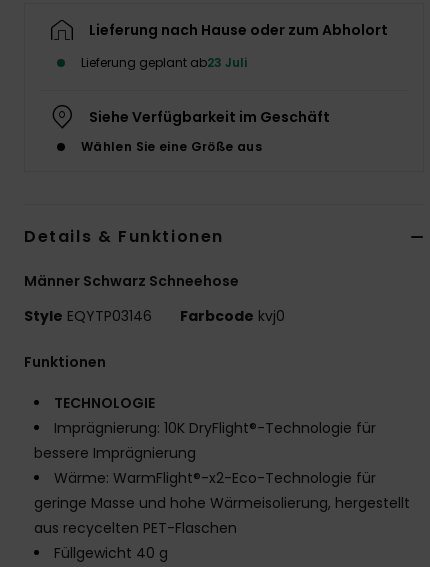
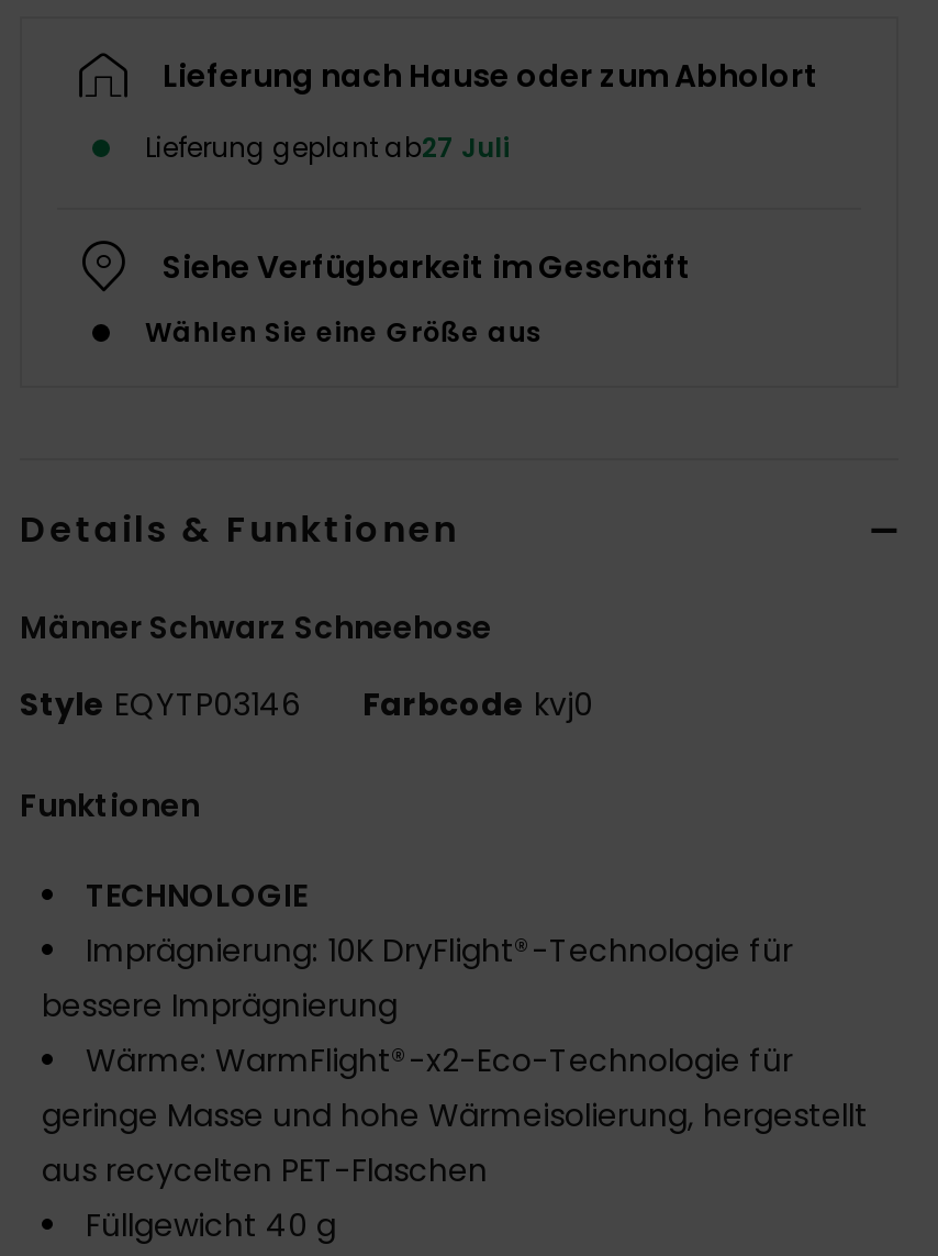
[81,54,247,71] Lieferung geplant ab23 Juli -> [145,129,510,166] Lieferung geplant ab27 Juli

